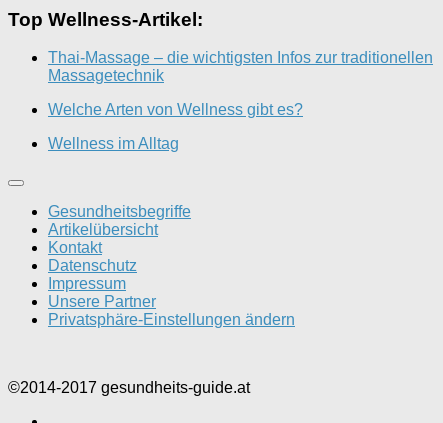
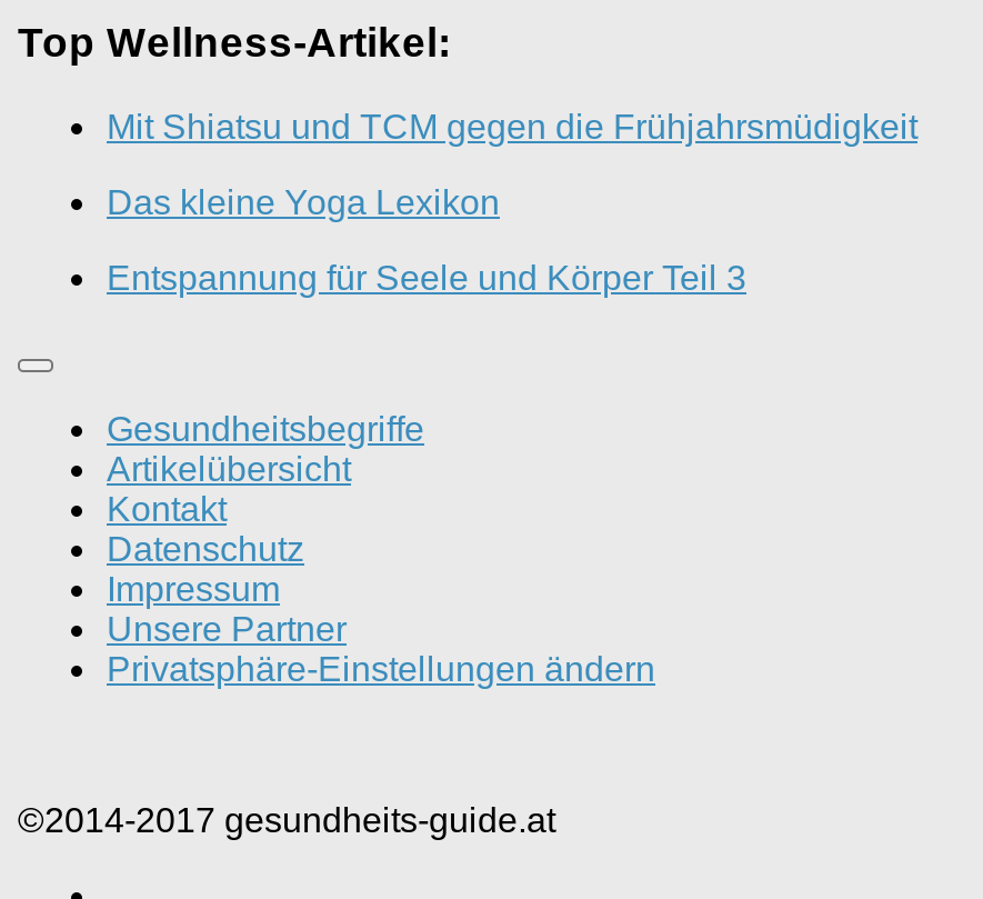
[48,49,433,84] Thai-Massage – die wichtigsten Infos zur traditionellen | Massagetechnik -> [107,108,917,146] Mit Shiatsu und TCM gegen die Frühjahrsmüdigkeit
[48,101,303,118] Welche Arten von Wellness gibt es? -> [107,184,500,222] Das kleine Yoga Lexikon
[48,135,179,152] Wellness im Alltag -> [107,260,746,297] Entspannung für Seele und Körper Teil 3

